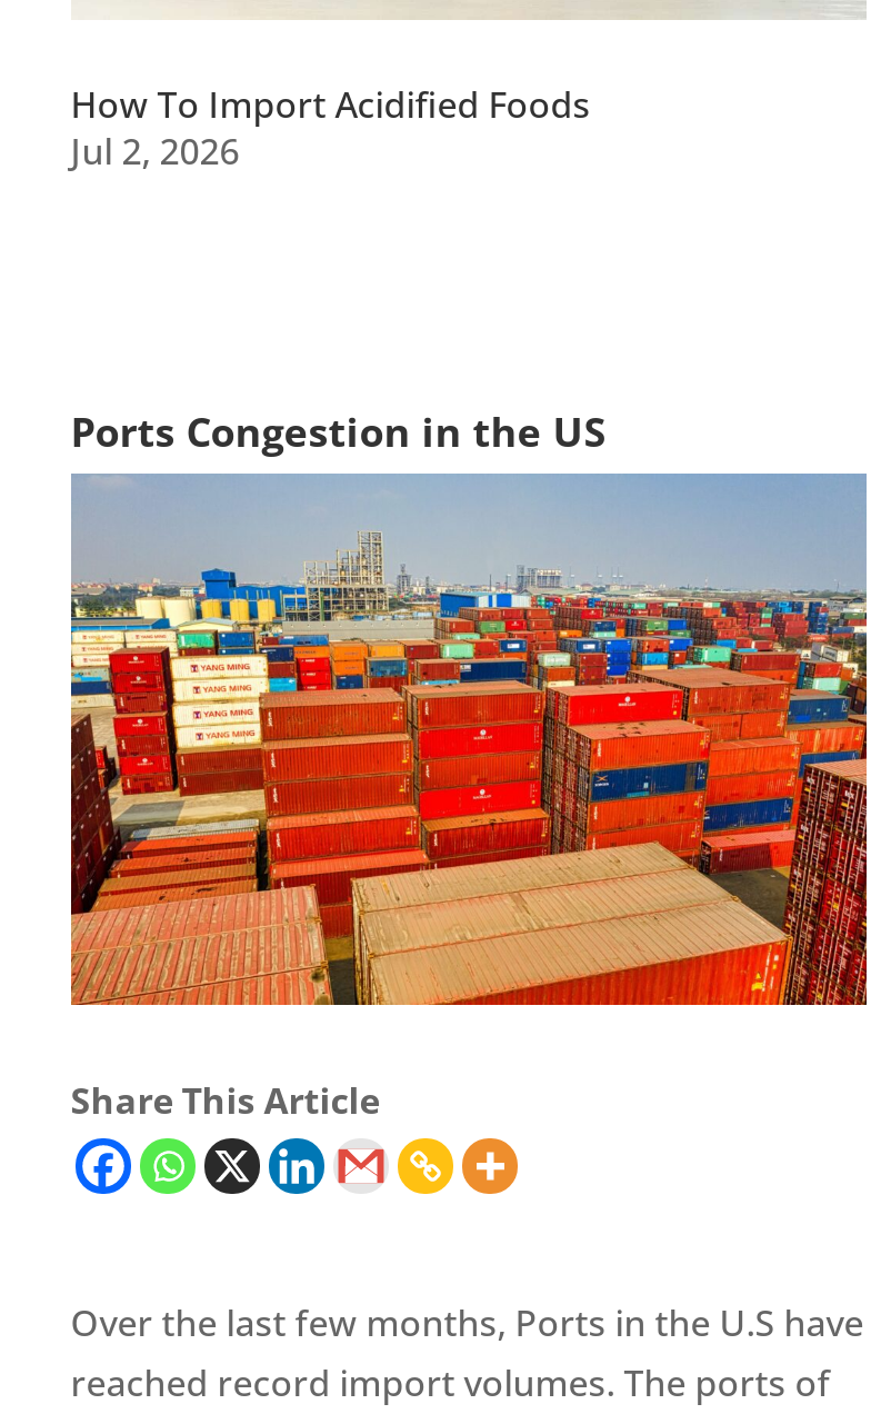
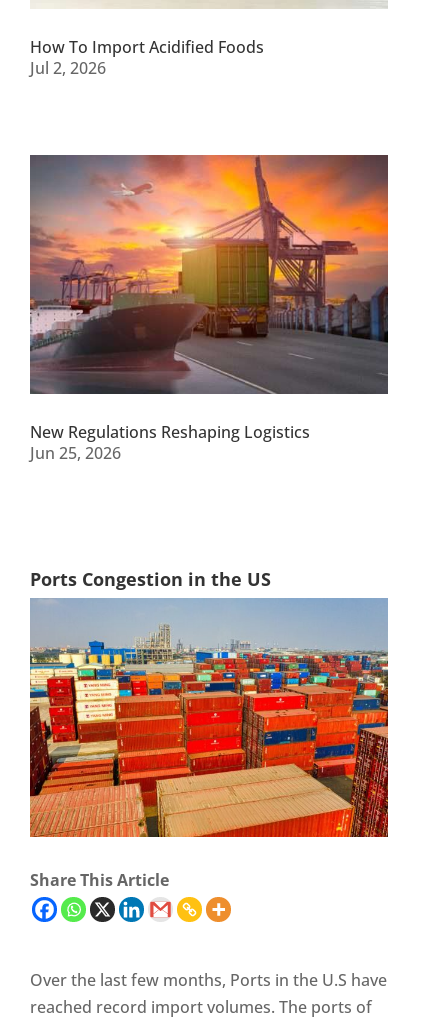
none -> [29,154,389,464] [image] | New Regulations Reshaping Logistics | Jun 25, 2026

